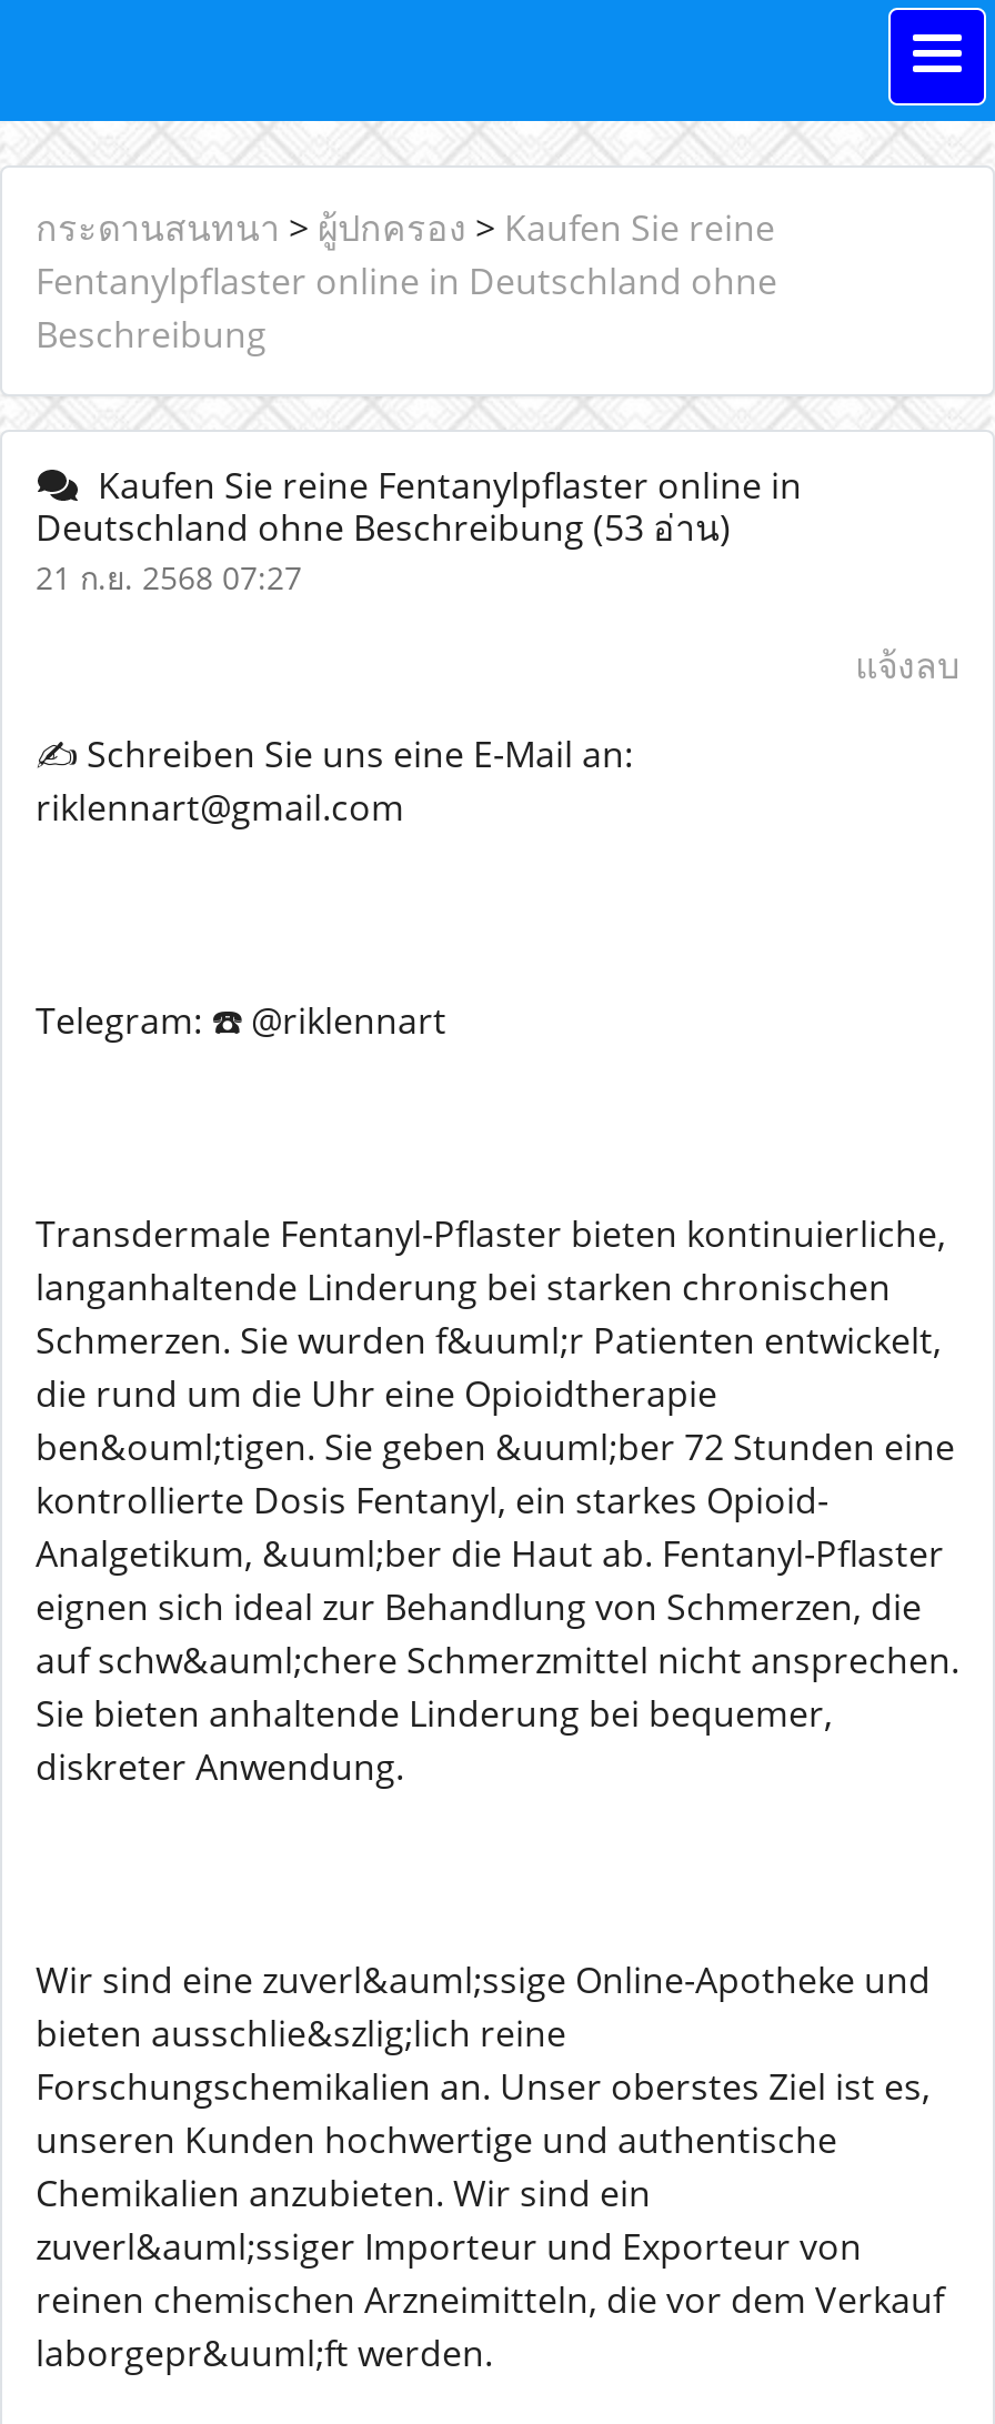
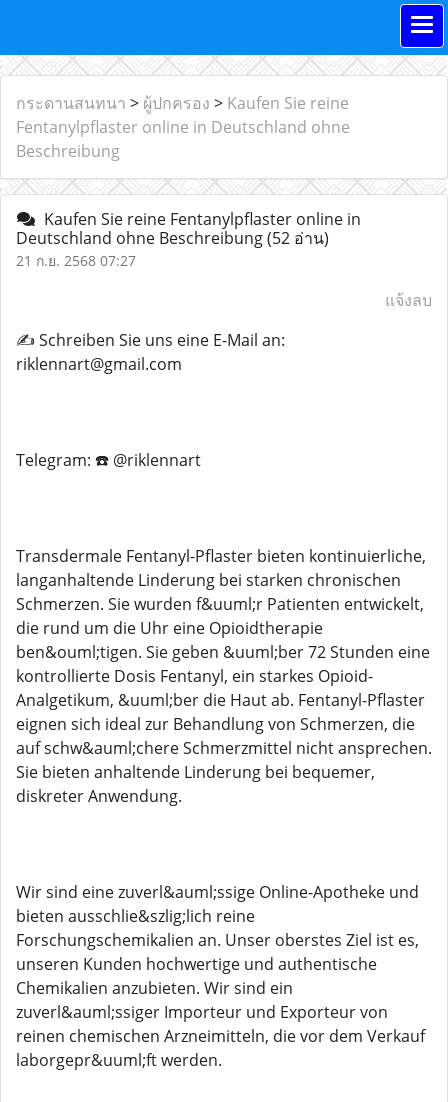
[36,503,731,552] Deutschland ohne Beschreibung (53 อ่าน) -> [16,227,329,249] Deutschland ohne Beschreibung (52 อ่าน)

